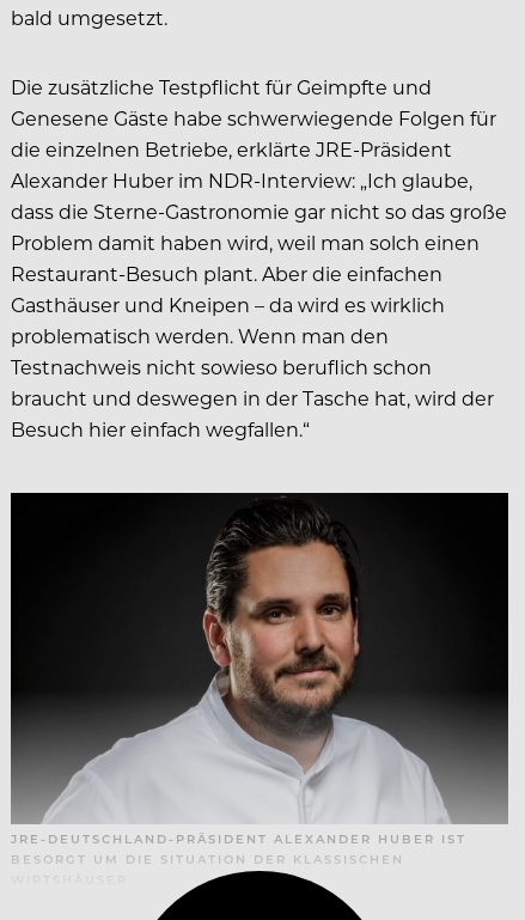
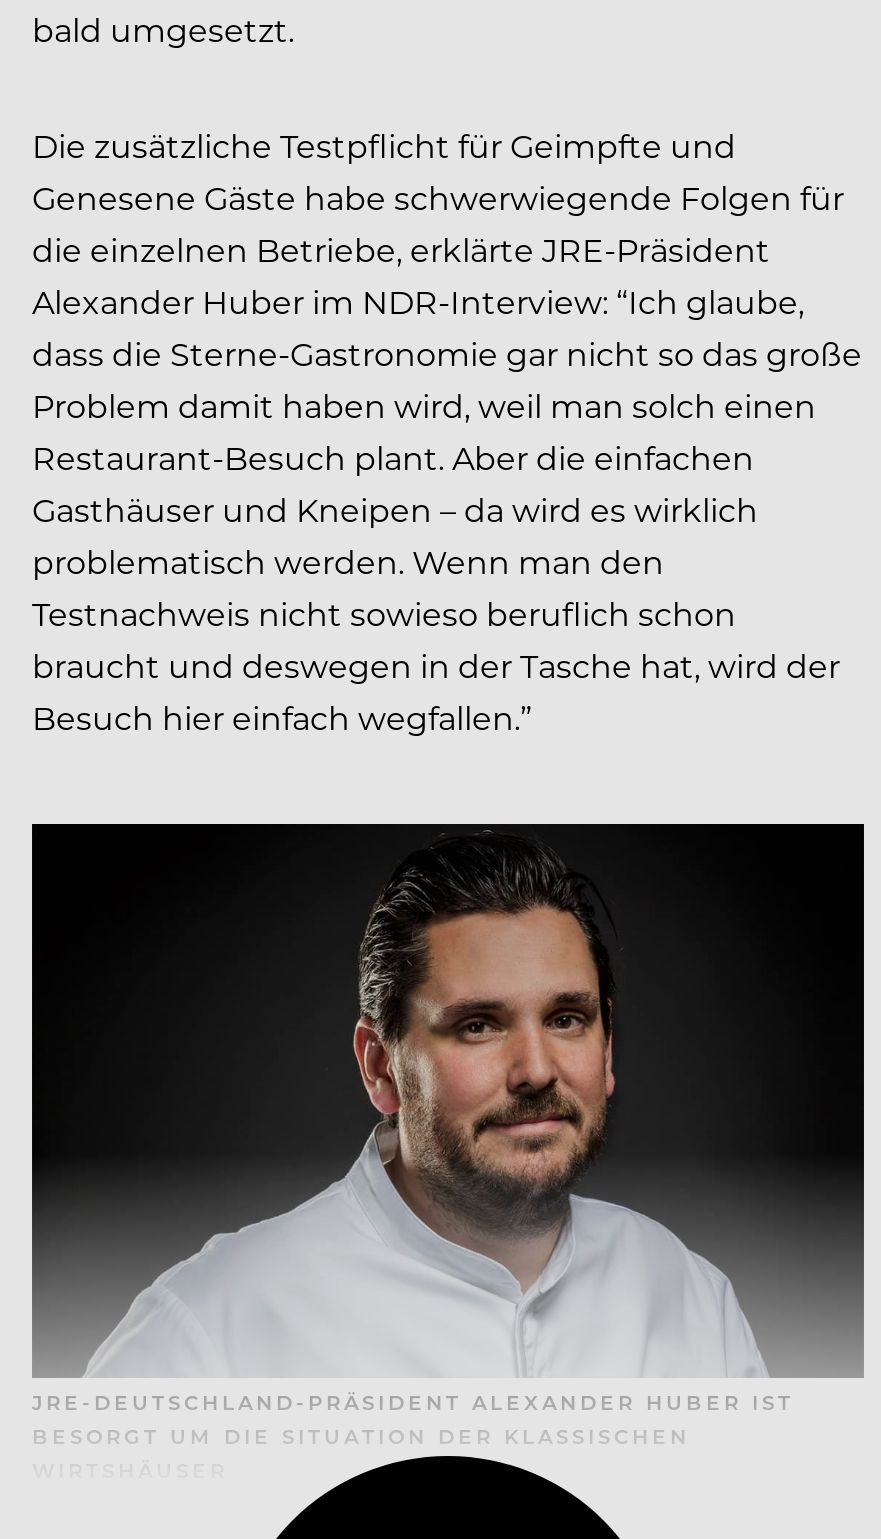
[11,167,472,192] Alexander Huber im NDR-Interview: „Ich glaube, -> [32,280,804,322] Alexander Huber im NDR-Interview: “Ich glaube,
[11,416,310,441] Besuch hier einfach wegfallen.“ -> [32,696,532,738] Besuch hier einfach wegfallen.”

